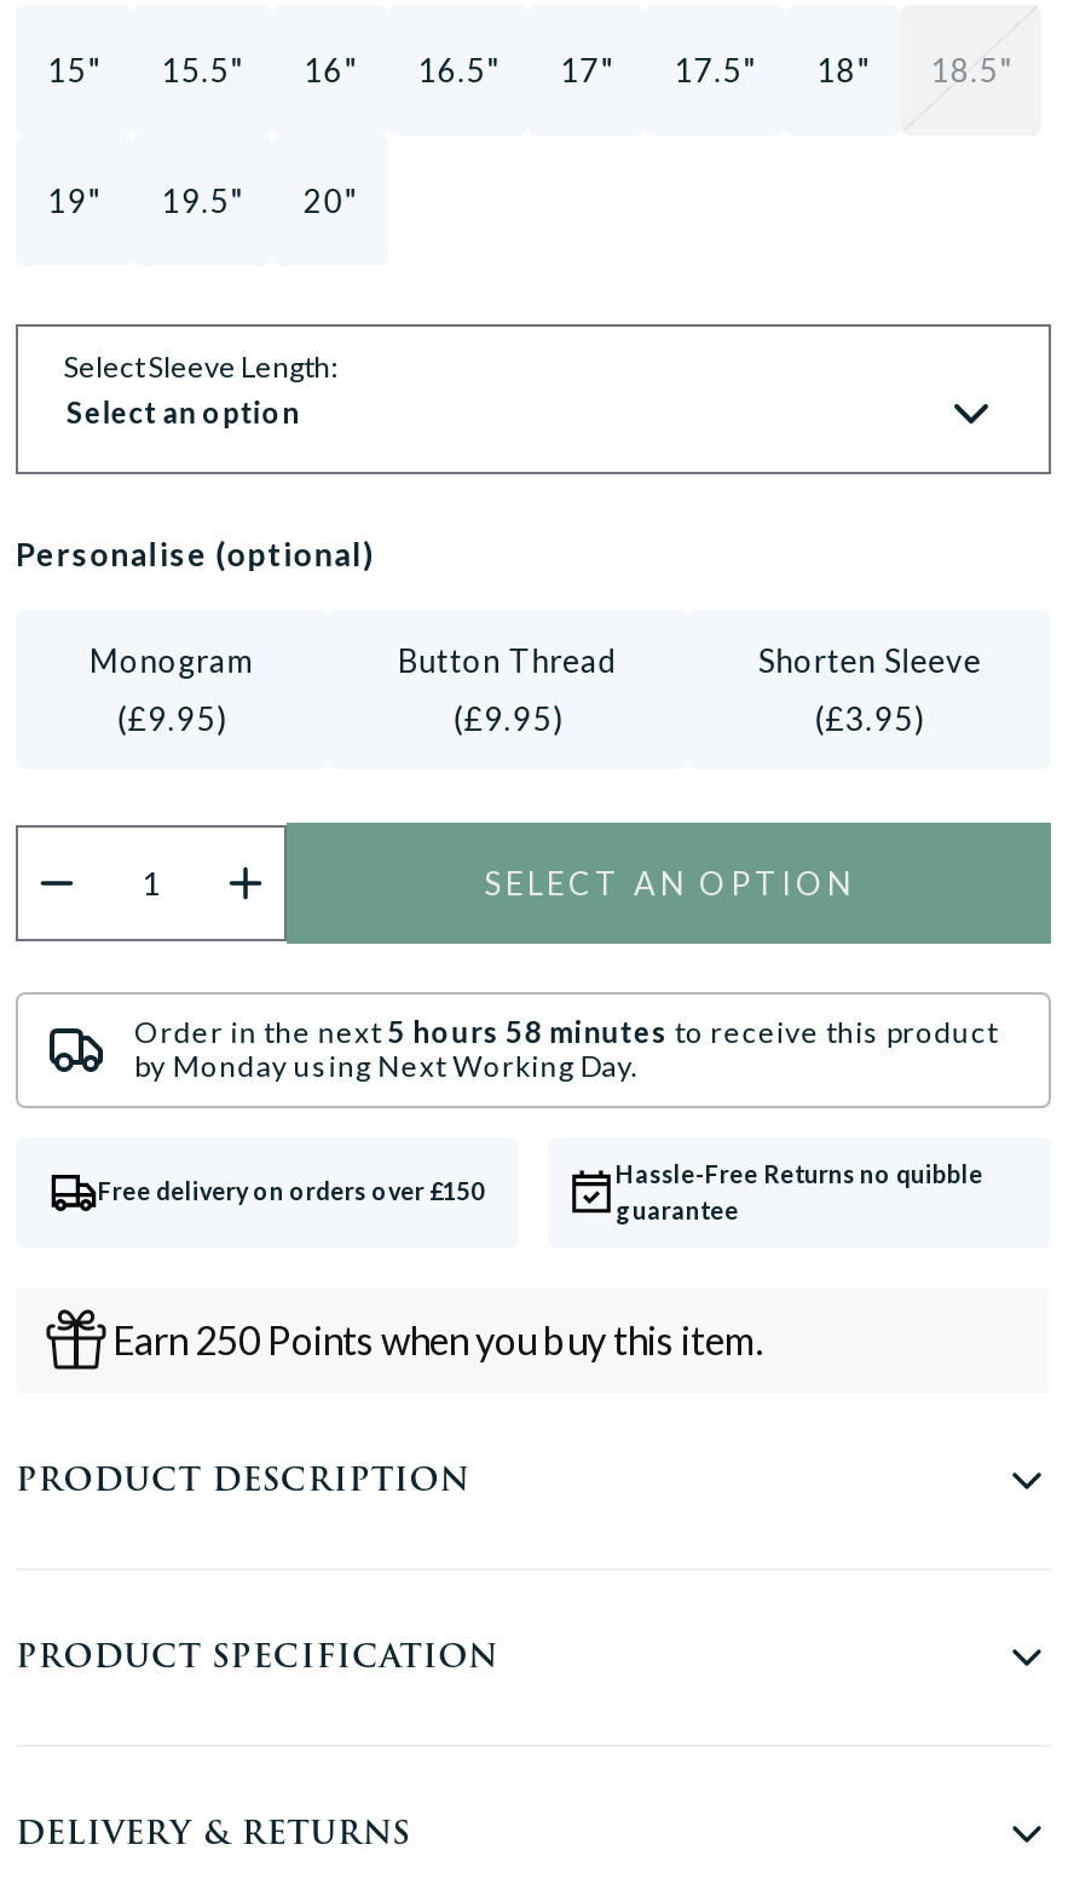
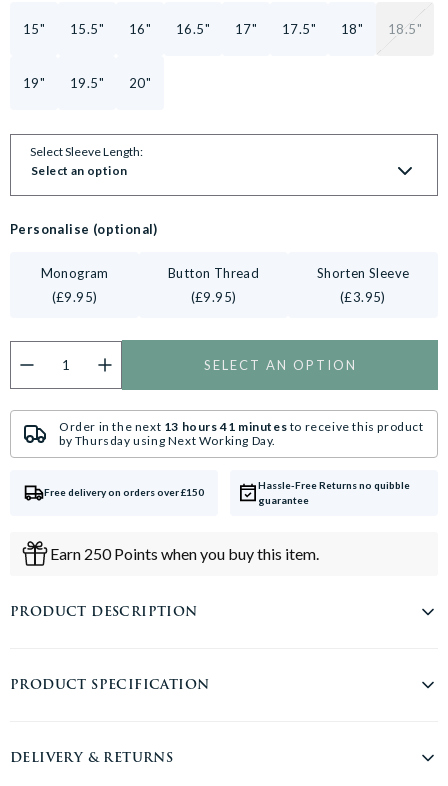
[134,1013,998,1049] Order in the next 5 hours 58 minutes to receive this product -> [59,418,424,433] Order in the next 13 hours 41 minutes to receive this product
[134,1047,639,1083] by Monday using Next Working Day. -> [59,432,276,447] by Thursday using Next Working Day.

